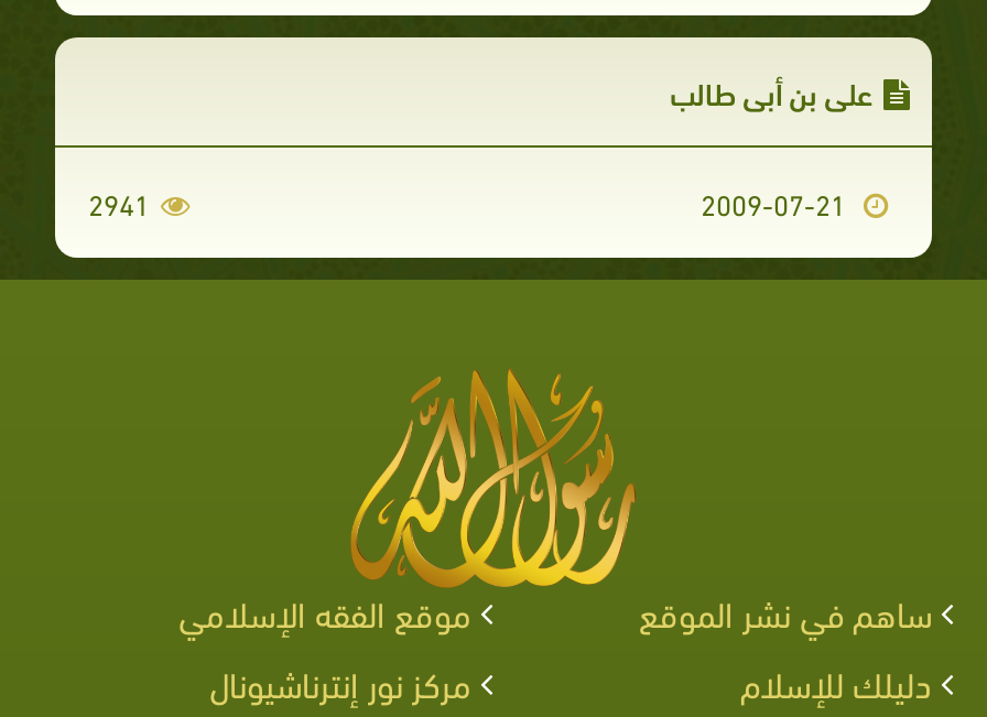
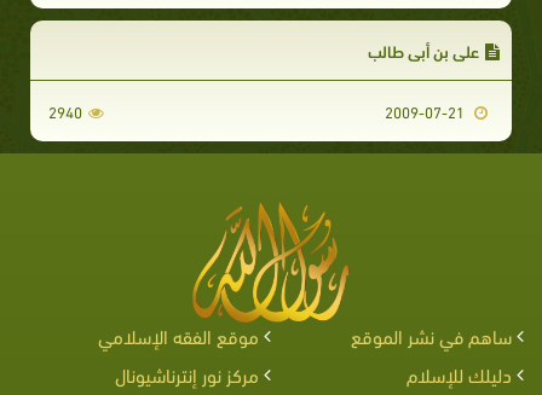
[88,181,150,225] 2941 -> [48,99,82,123] 2940

